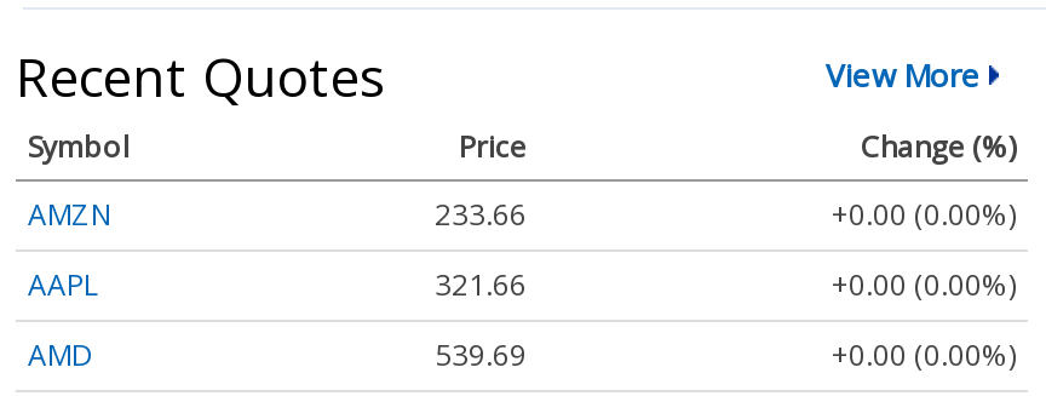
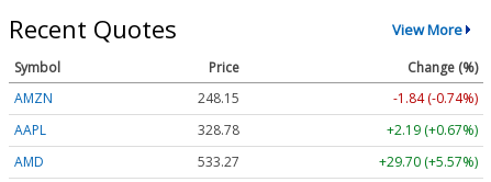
[435,193,527,234] 233.66 -> [198,89,239,108] 248.15
[832,193,1016,234] +0.00 (0.00%) -> [393,89,478,108] -1.84 (-0.74%)
[435,263,527,304] 321.66 -> [198,121,239,139] 328.78
[832,263,1016,304] +0.00 (0.00%) -> [387,121,478,139] +2.19 (+0.67%)
[435,333,527,374] 539.69 -> [198,153,239,171] 533.27
[832,333,1016,374] +0.00 (0.00%) -> [379,153,478,171] +29.70 (+5.57%)

